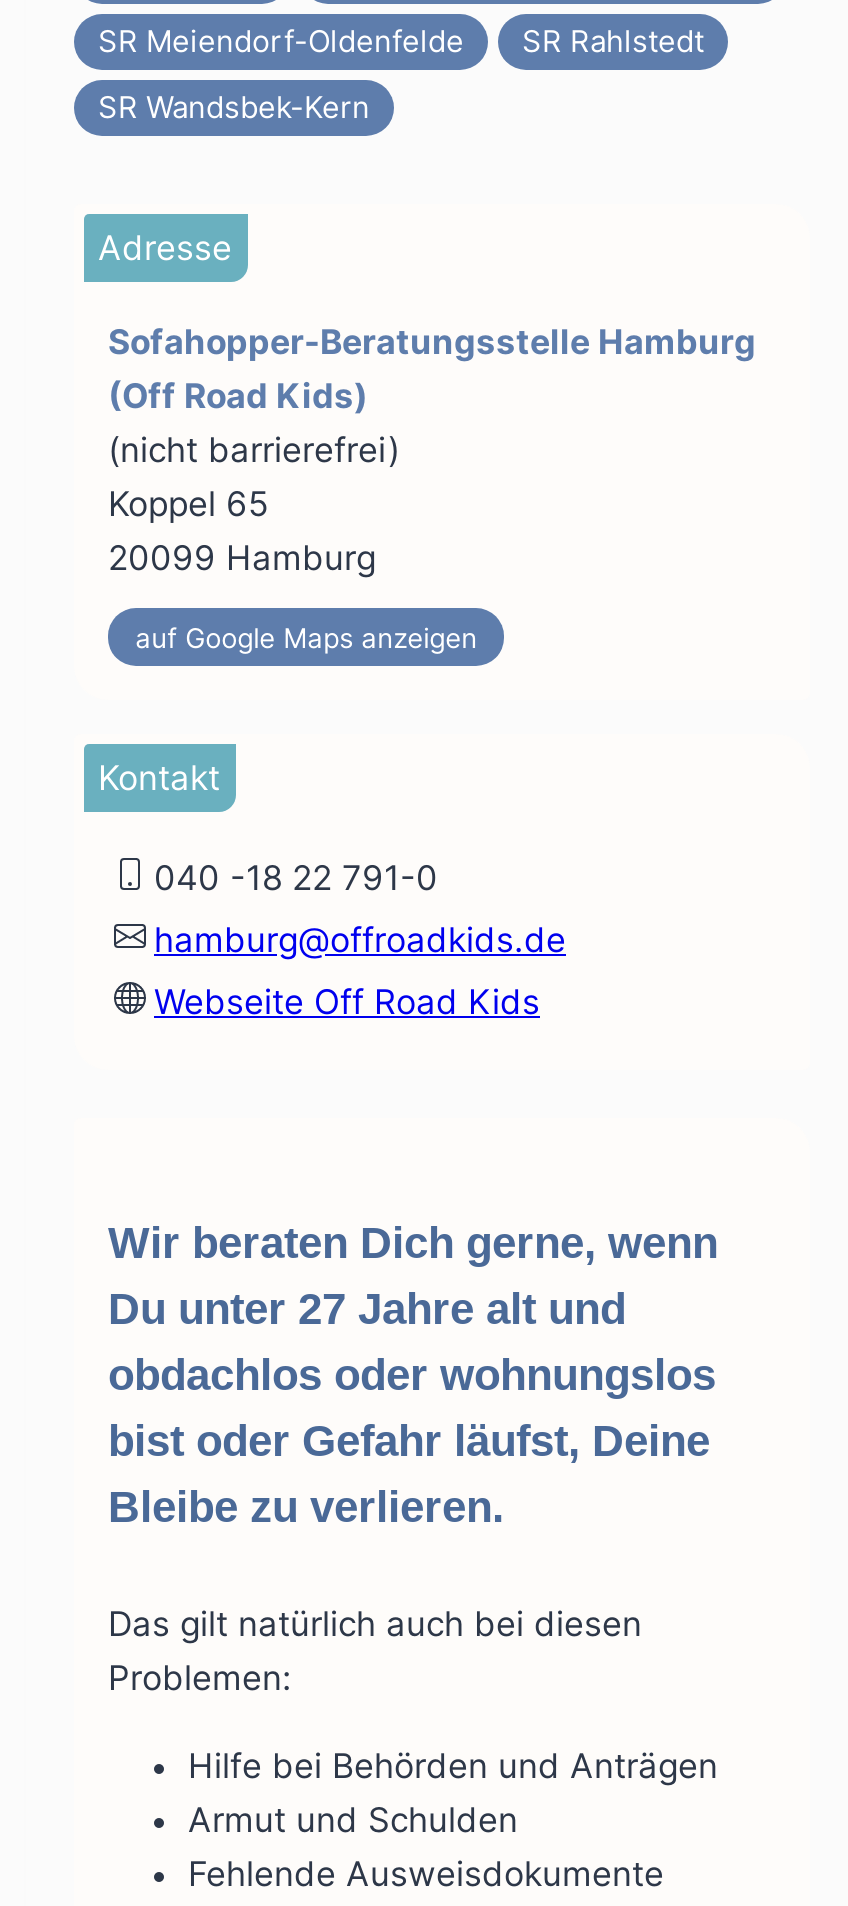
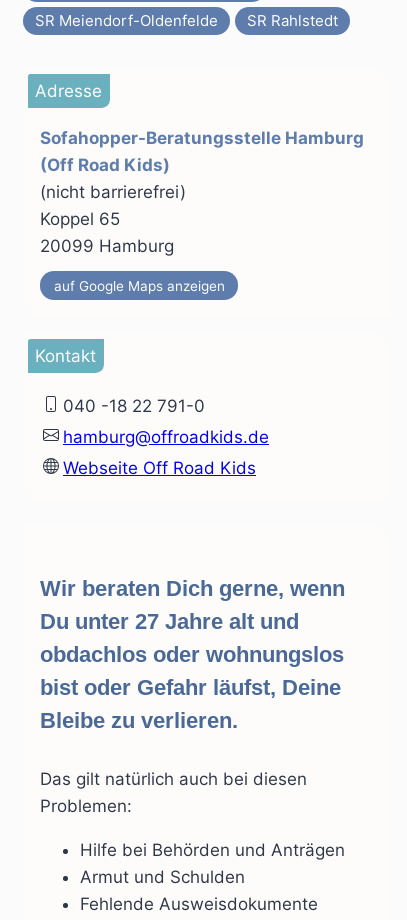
[98,88,370,126] SR Wandsbek-Kern -> none

